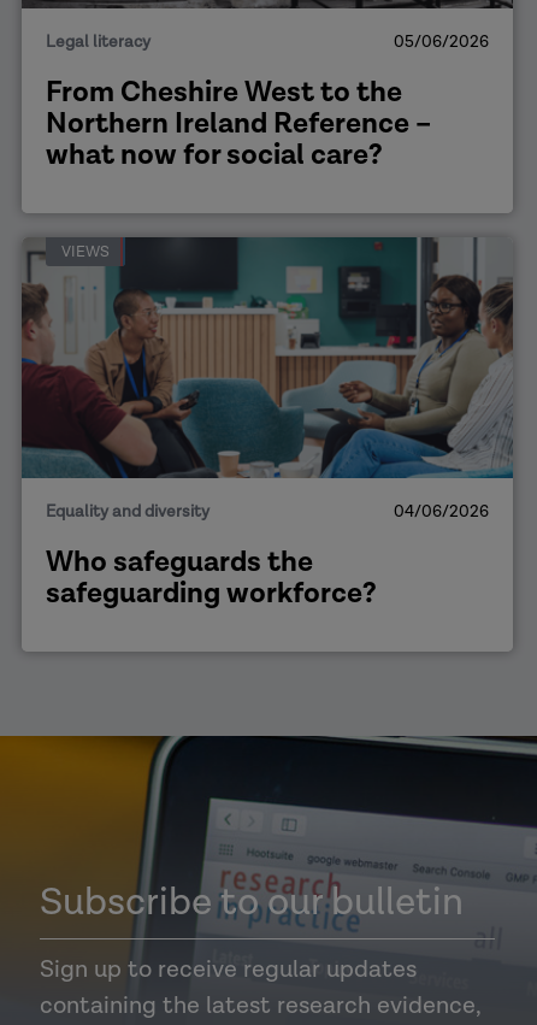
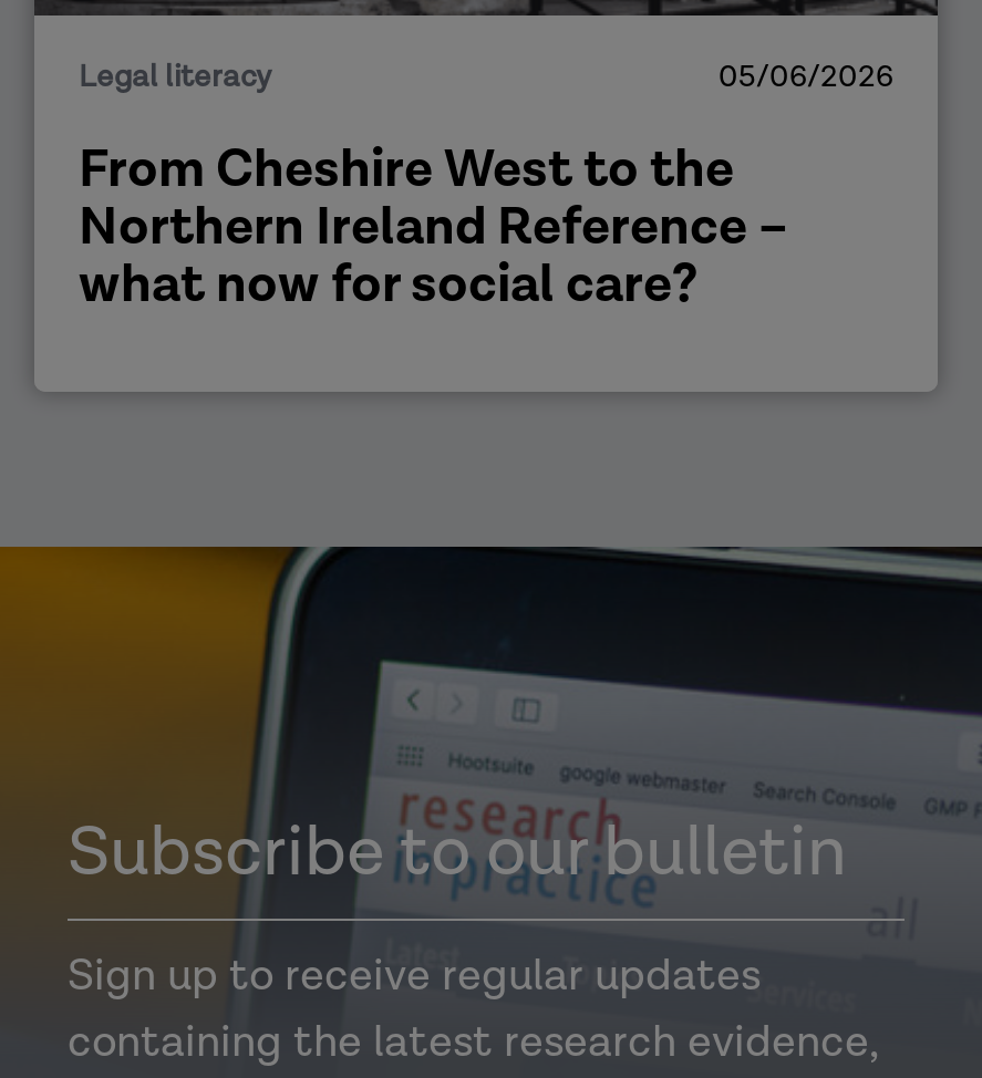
[20,235,513,479] [image] | VIEWS -> none
[46,501,489,612] Equality and diversity | 04/06/2026 | Who safeguards the | safeguarding workforce? -> none

